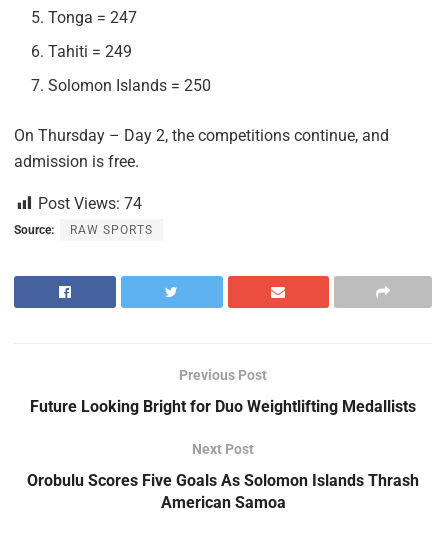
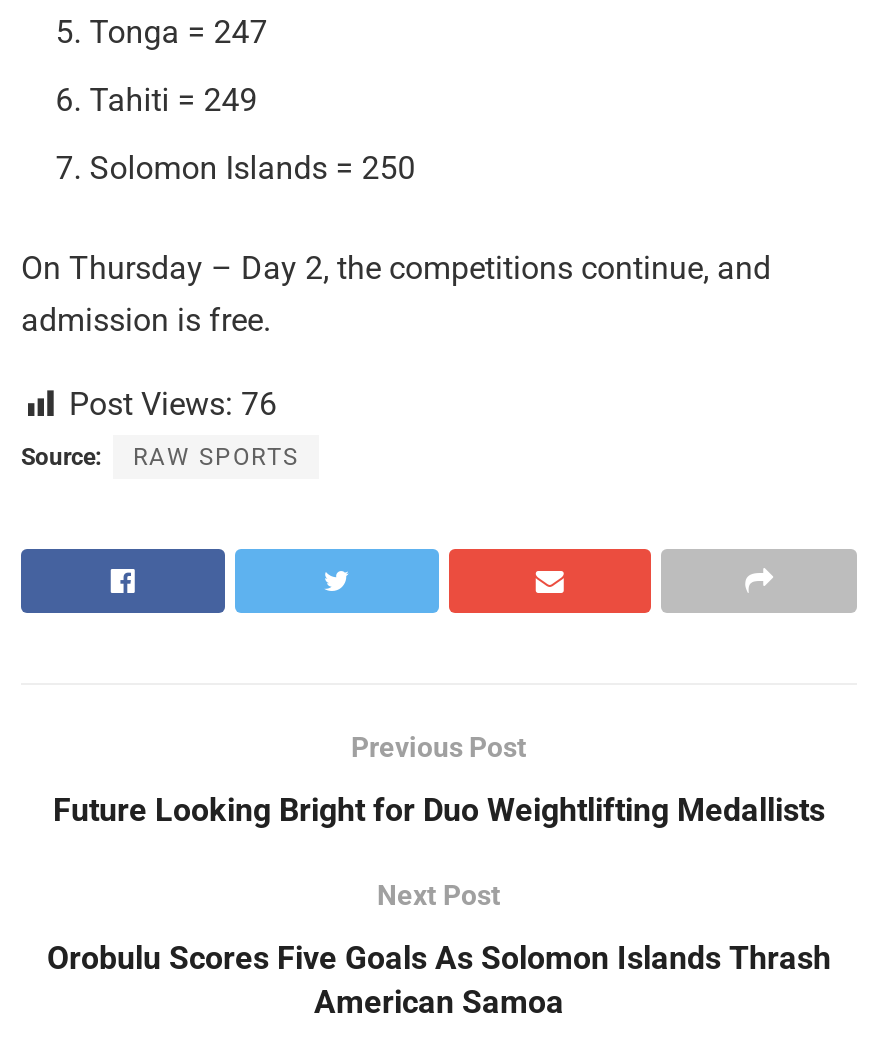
[38,194,142,213] Post Views: 74 -> [69,385,277,423] Post Views: 76

